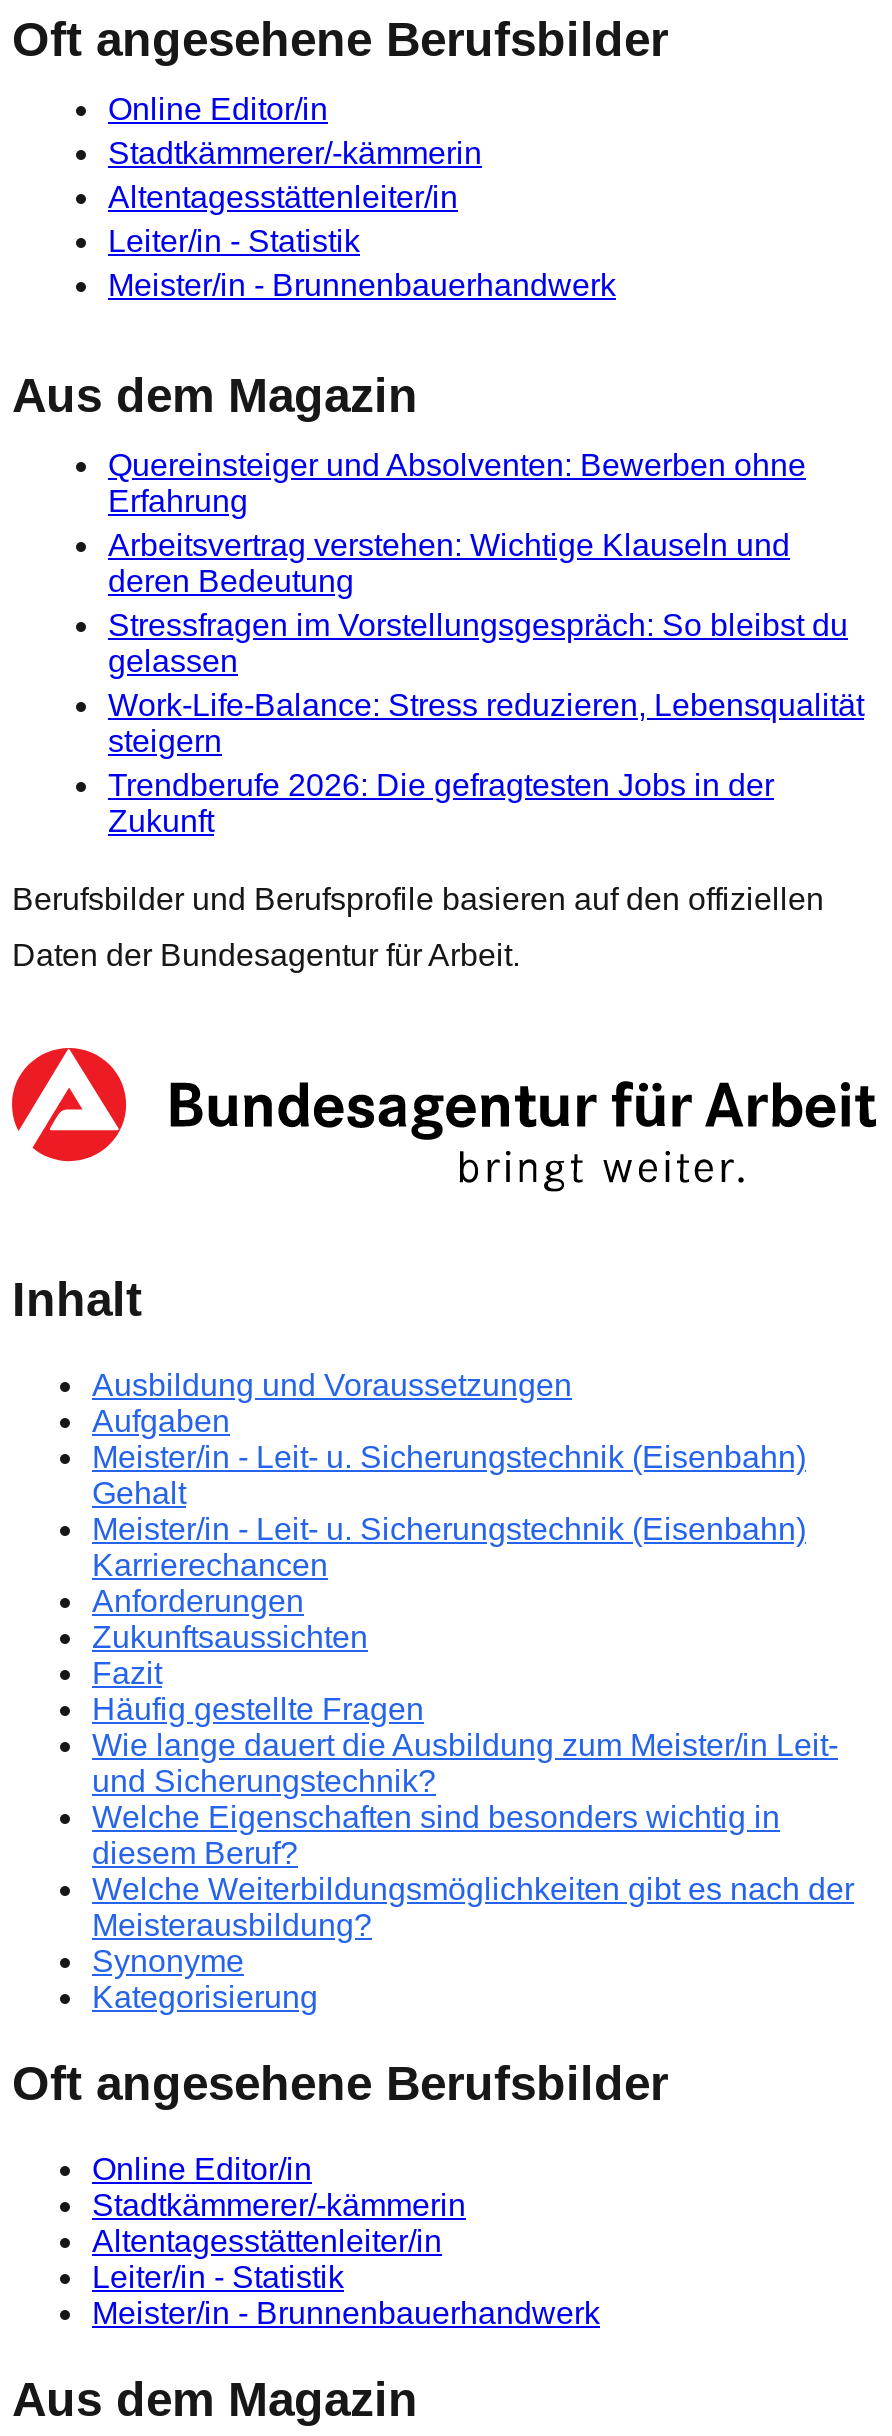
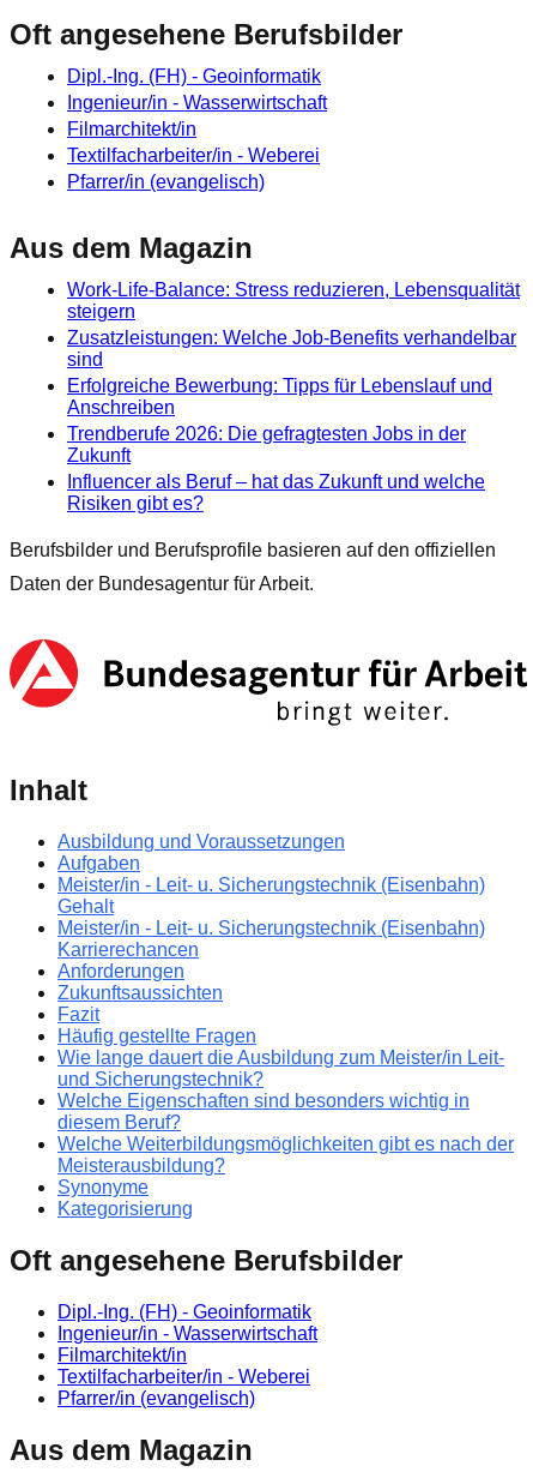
[108,92,616,302] Online Editor/in | Stadtkämmerer/-kämmerin | Altentagesstättenleiter/in | Leiter/in - Statistik | Meister/in - Brunnenbauerhandwerk -> [67,66,327,192] Dipl.-Ing. (FH) - Geoinformatik | Ingenieur/in - Wasserwirtschaft | Filmarchitekt/in | Textilfacharbeiter/in - Weberei | Pfarrer/in (evangelisch)
[108,448,848,678] Quereinsteiger und Absolventen: Bewerben ohne | Erfahrung | Arbeitsvertrag verstehen: Wichtige Klauseln und | deren Bedeutung | Stressfragen im Vorstellungsgespräch: So bleibst du | gelassen -> none
moved [108,688,864,758] -> [67,279,520,321]: Work-Life-Balance: Stress reduzieren, Lebensqualität | steigern
none -> [67,327,516,417] Zusatzleistungen: Welche Job-Benefits verhandelbar | sind | Erfolgreiche Bewerbung: Tipps für Lebenslauf und | Anschreiben
moved [108,768,774,838] -> [67,423,466,465]: Trendberufe 2026: Die gefragtesten Jobs in der | Zukunft
none -> [67,471,485,513] Influencer als Beruf – hat das Zukunft und welche | Risiken gibt es?
[92,2152,600,2330] Online Editor/in | Stadtkämmerer/-kämmerin | Altentagesstättenleiter/in | Leiter/in - Statistik | Meister/in - Brunnenbauerhandwerk -> [57,1301,317,1408] Dipl.-Ing. (FH) - Geoinformatik | Ingenieur/in - Wasserwirtschaft | Filmarchitekt/in | Textilfacharbeiter/in - Weberei | Pfarrer/in (evangelisch)

